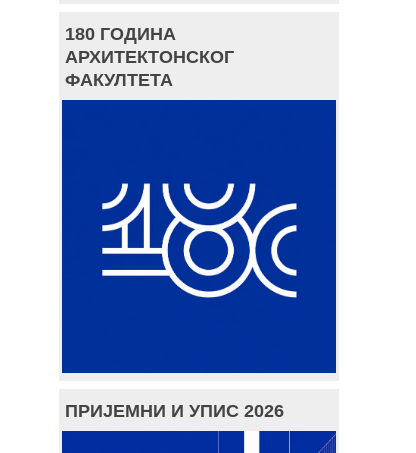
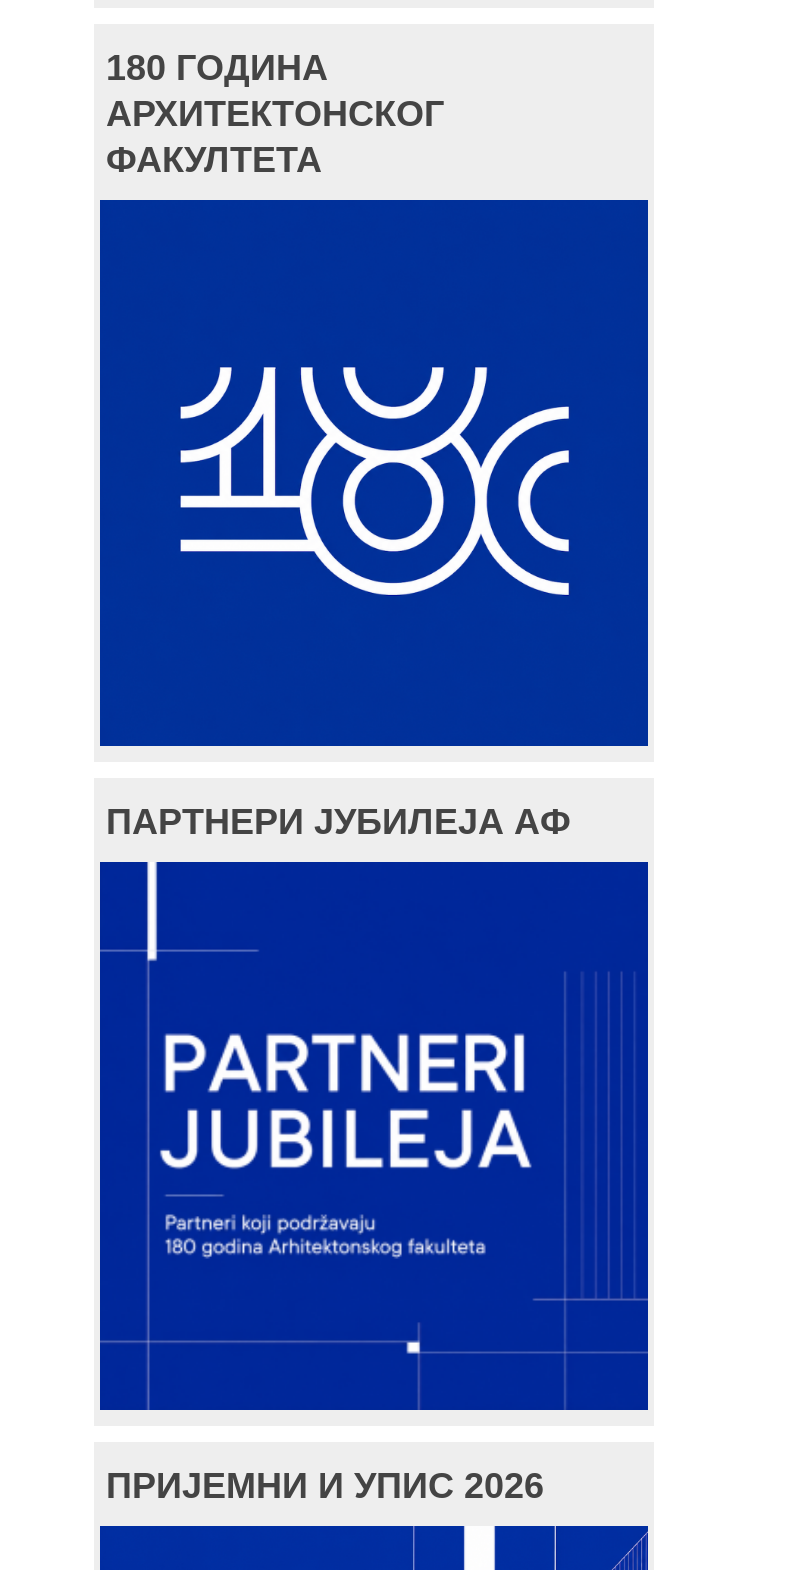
none -> [106,802,570,842] ПАРТНЕРИ ЈУБИЛЕЈА АФ
none -> [142,864,530,1404] [image]

